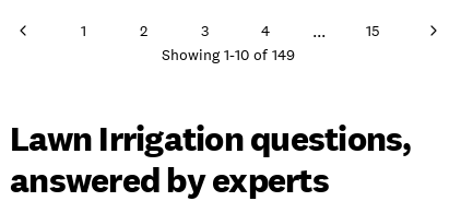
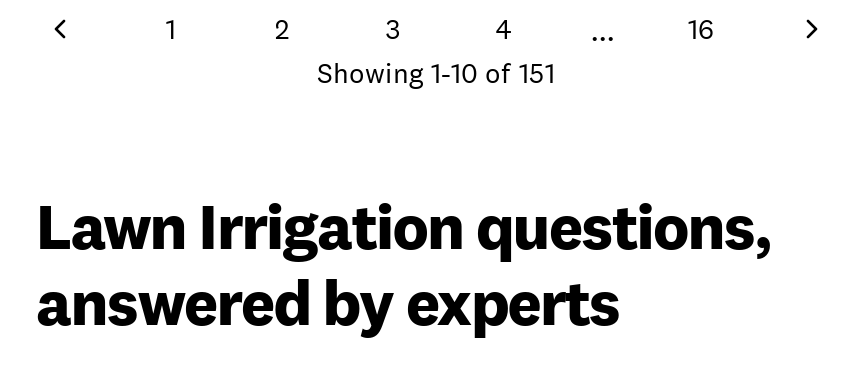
[366,21,380,40] 15 -> [688,11,714,47] 16
[162,45,295,64] Showing 1-10 of 149 -> [317,55,555,91] Showing 1-10 of 151

